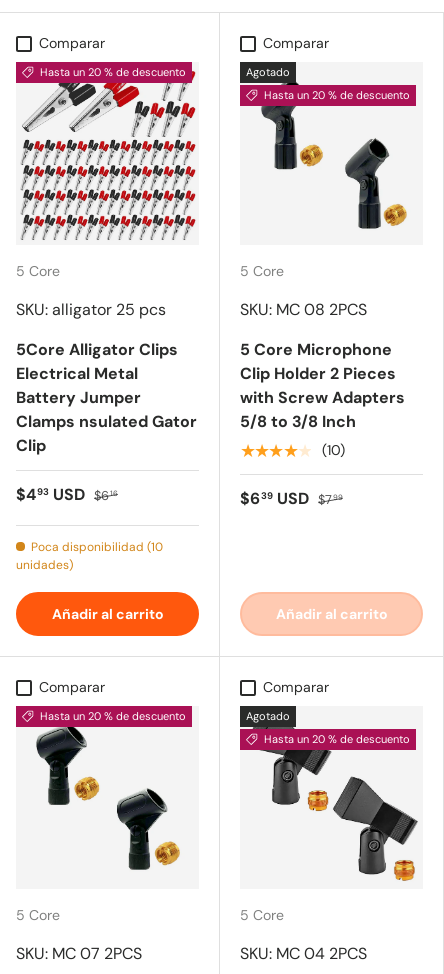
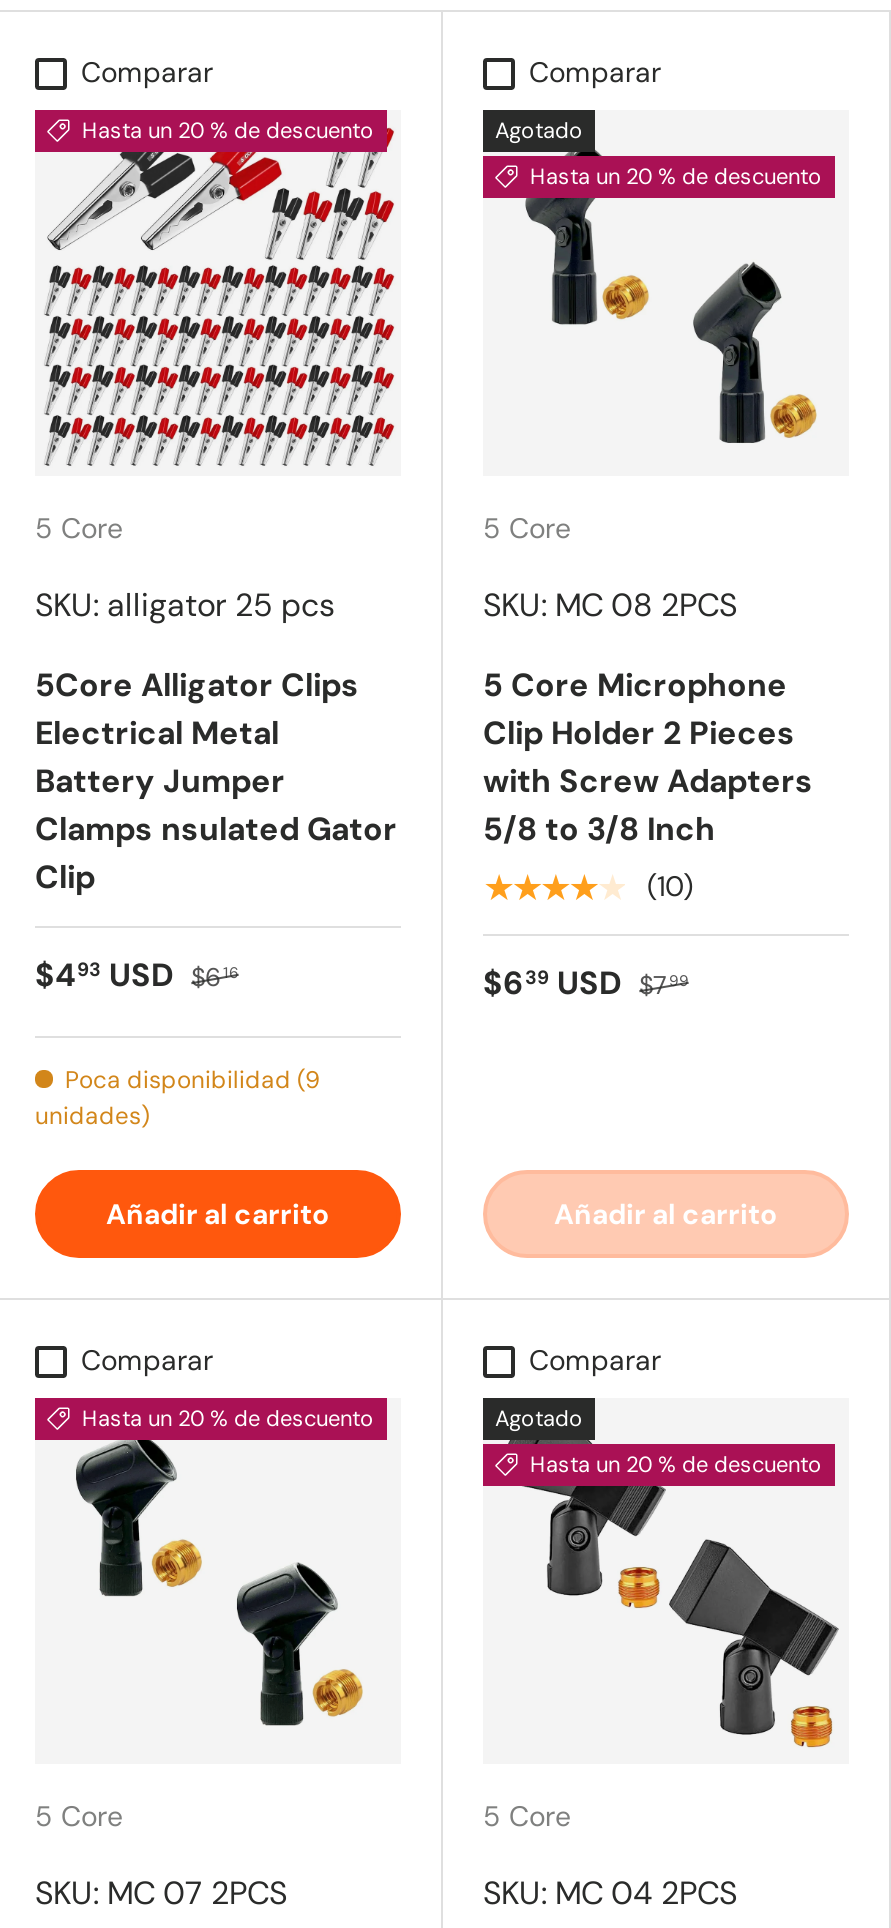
[31,539,163,555] Poca disponibilidad (10 -> [65,1064,321,1096] Poca disponibilidad (9

